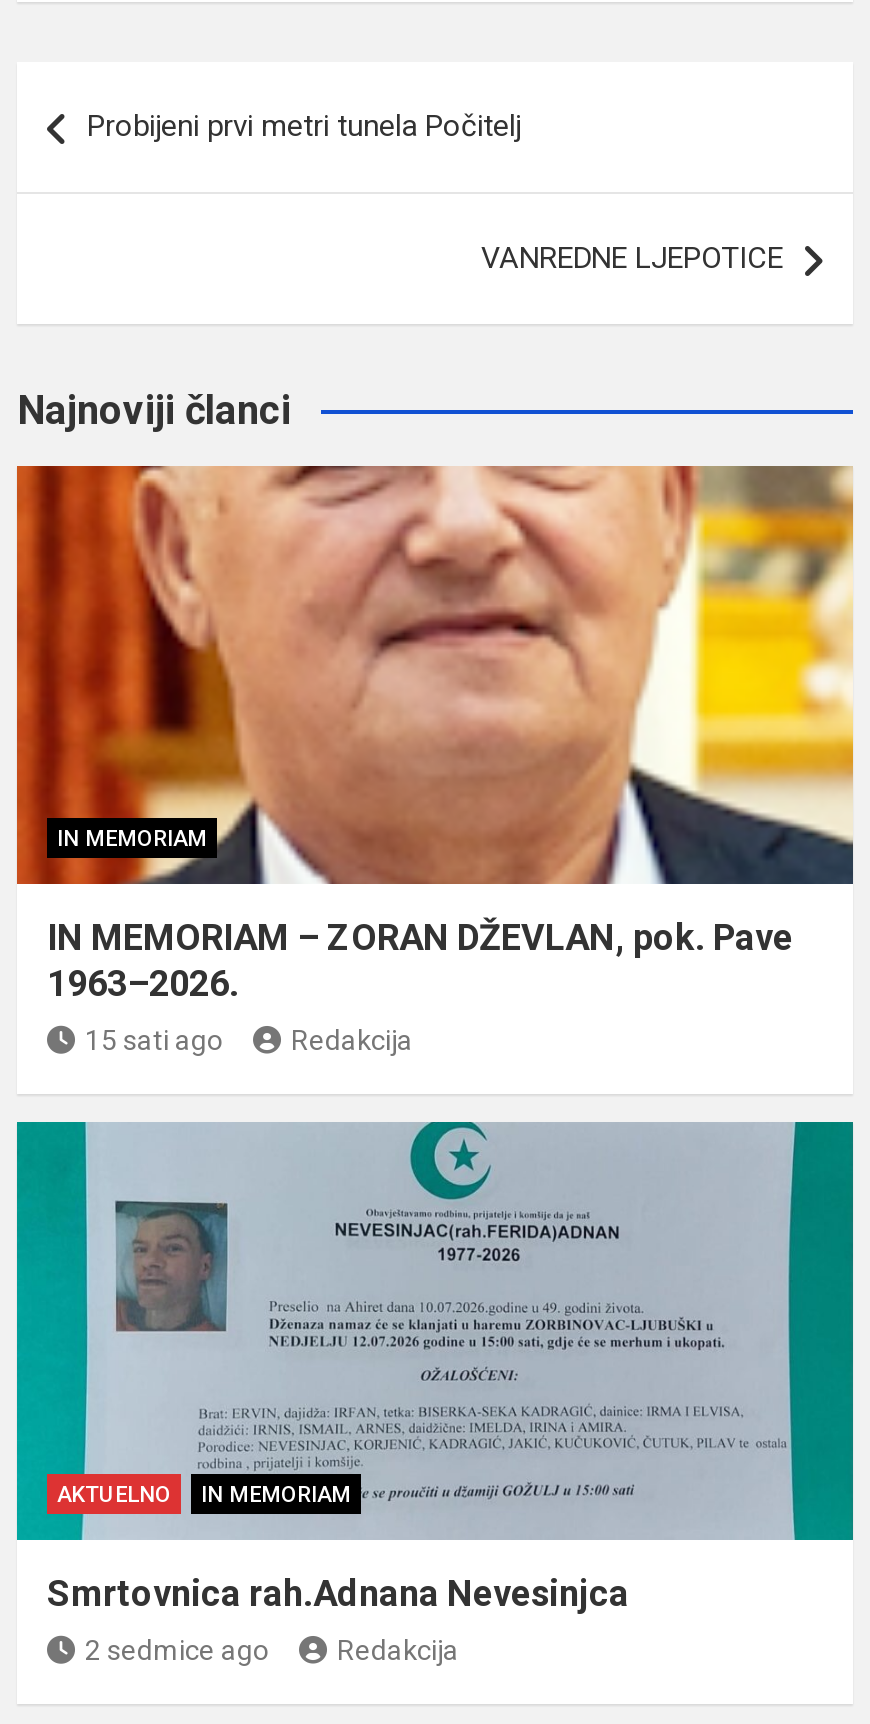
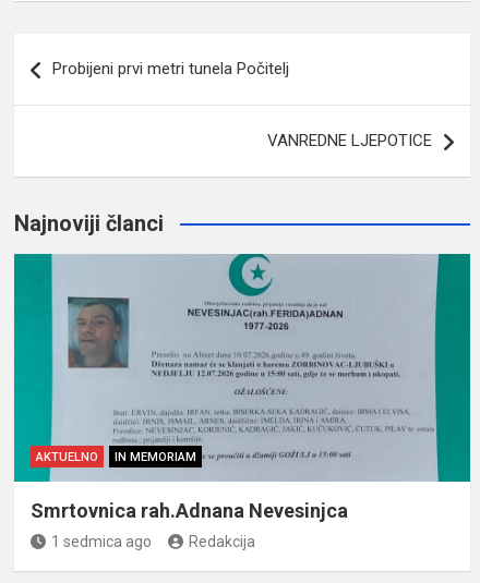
[15,464,855,1055] [image] | IN MEMORIAM | IN MEMORIAM – ZORAN DŽEVLAN, pok. Pave | 1963–2026. | 15 sati ago | Redakcija -> none
[85,1633,269,1665] 2 sedmice ago -> [51,533,152,550] 1 sedmica ago

